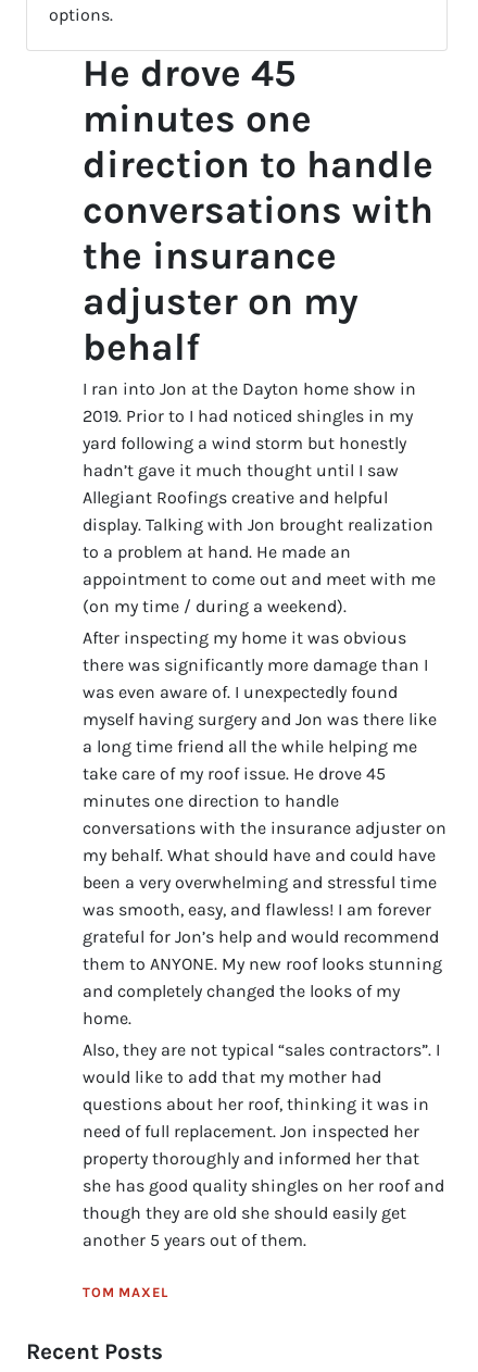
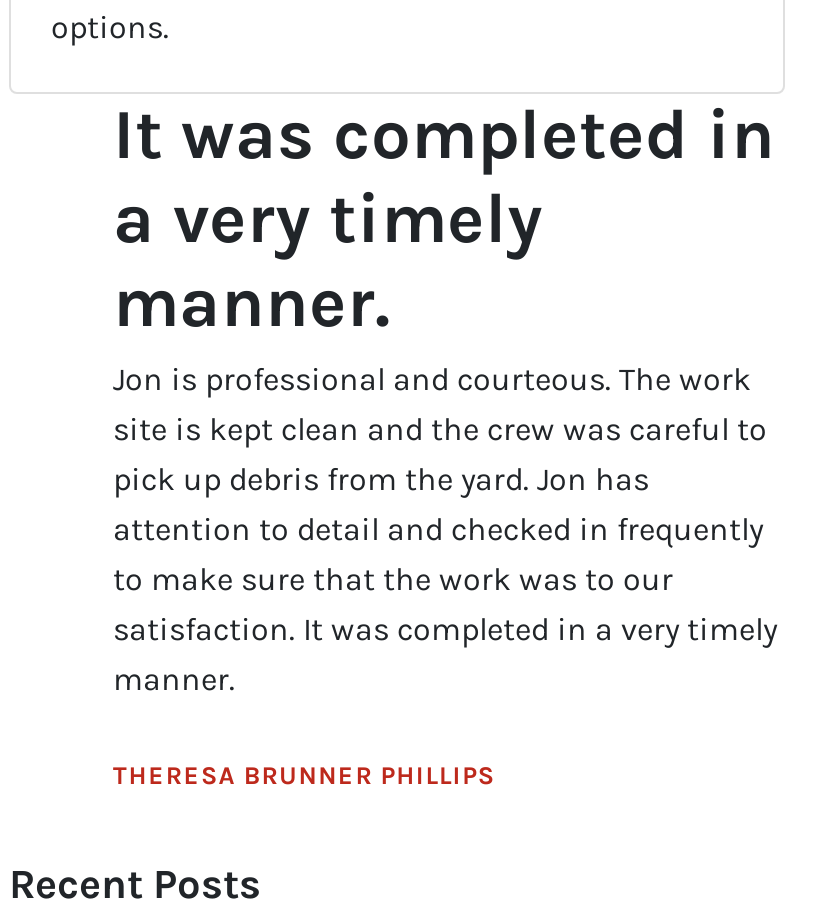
[83,51,446,1300] He drove 45 | minutes one | direction to handle | conversations with | the insurance | adjuster on my | behalf | I ran into Jon at the Dayton home show in | 2019. Prior to I had noticed shingles in my | yard following a wind storm but honestly | hadn’t gave it much thought until I saw | Allegiant Roofings creative and helpful | display. Talking with Jon brought realization | to a problem at hand. He made an | appointment to come out and meet with me | (on my time / during a weekend). | After inspecting my home it was obvious | there was significantly more damage than I | was even aware of. I unexpectedly found | myself having surgery and Jon was there like | a long time friend all the while helping me | take care of my roof issue. He drove 45 | minutes one direction to handle | conversations with the insurance adjuster on | my behalf. What should have and could have | been a very overwhelming and stressful time | was smooth, easy, and flawless! I am forever | grateful for Jon’s help and would recommend | them to ANYONE. My new roof looks stunning | and completely changed the looks of my | home. | Also, they are not typical “sales contractors”. I | would like to add that my mother had | questions about her roof, thinking it was in | need of full replacement. Jon inspected her | property thoroughly and informed her that | she has good quality shingles on her roof and | though they are old she should easily get | another 5 years out of them. | TOM MAXEL -> [113,94,777,790] It was completed in | a very timely | manner. | Jon is professional and courteous. The work | site is kept clean and the crew was careful to | pick up debris from the yard. Jon has | attention to detail and checked in frequently | to make sure that the work was to our | satisfaction. It was completed in a very timely | manner. | THERESA BRUNNER PHILLIPS

